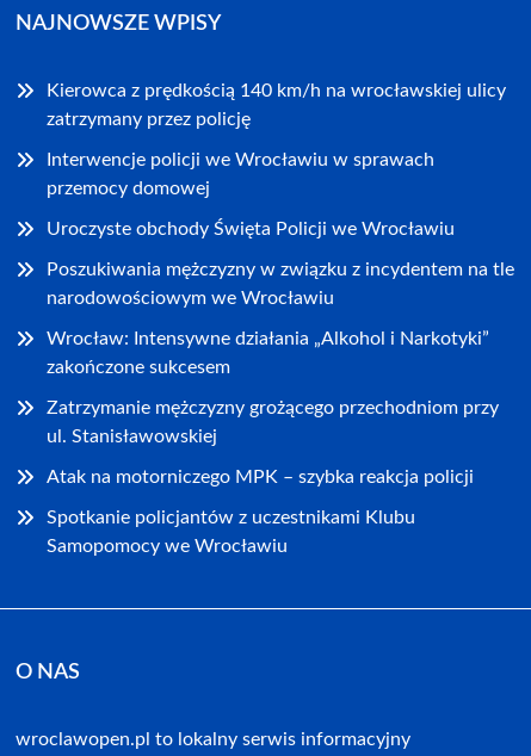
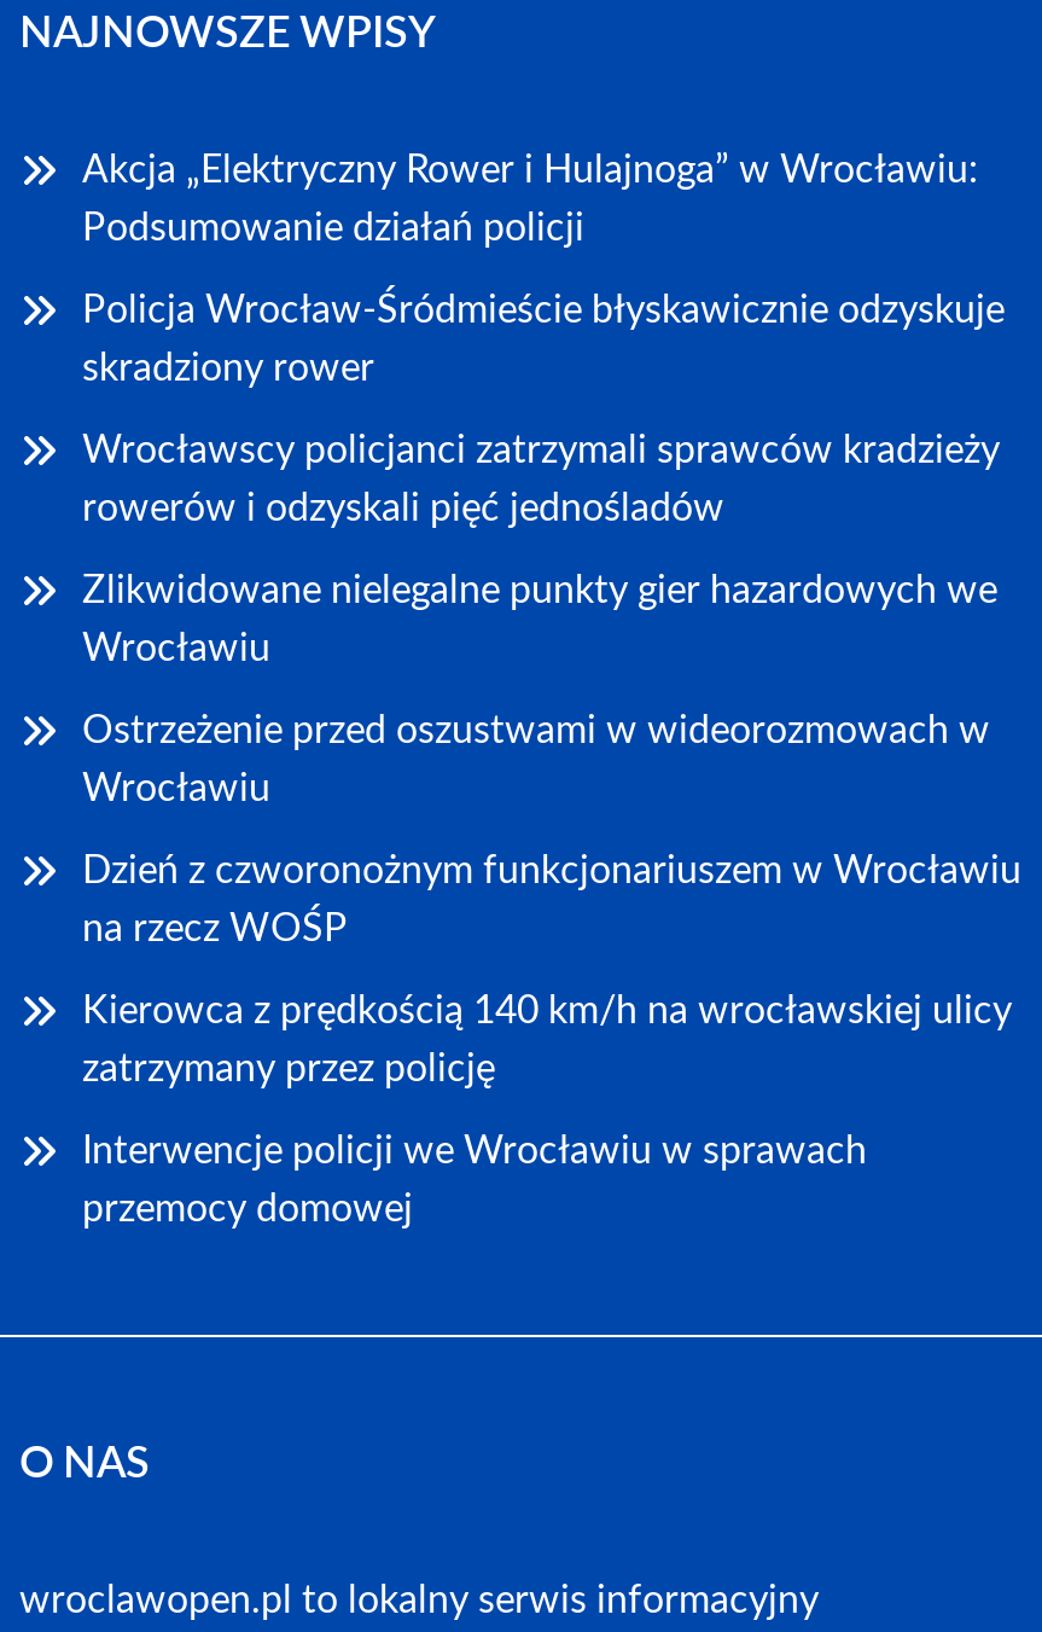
none -> [82,151,1021,948] Akcja „Elektryczny Rower i Hulajnoga” w Wrocławiu: | Podsumowanie działań policji | Policja Wrocław-Śródmieście błyskawicznie odzyskuje | skradziony rower | Wrocławscy policjanci zatrzymali sprawców kradzieży | rowerów i odzyskali pięć jednośladów | Zlikwidowane nielegalne punkty gier hazardowych we | Wrocławiu | Ostrzeżenie przed oszustwami w wideorozmowach w | Wrocławiu | Dzień z czworonożnym funkcjonariuszem w Wrocławiu | na rzecz WOŚP
moved [47,81,506,198] -> [82,992,1012,1229]: Kierowca z prędkością 140 km/h na wrocławskiej ulicy | zatrzymany przez policję | Interwencje policji we Wrocławiu w sprawach | przemocy domowej
[47,219,514,556] Uroczyste obchody Święta Policji we Wrocławiu | Poszukiwania mężczyzny w związku z incydentem na tle | narodowościowym we Wrocławiu | Wrocław: Intensywne działania „Alkohol i Narkotyki” | zakończone sukcesem | Zatrzymanie mężczyzny grożącego przechodniom przy | ul. Stanisławowskiej | Atak na motorniczego MPK – szybka reakcja policji | Spotkanie policjantów z uczestnikami Klubu | Samopomocy we Wrocławiu -> none

